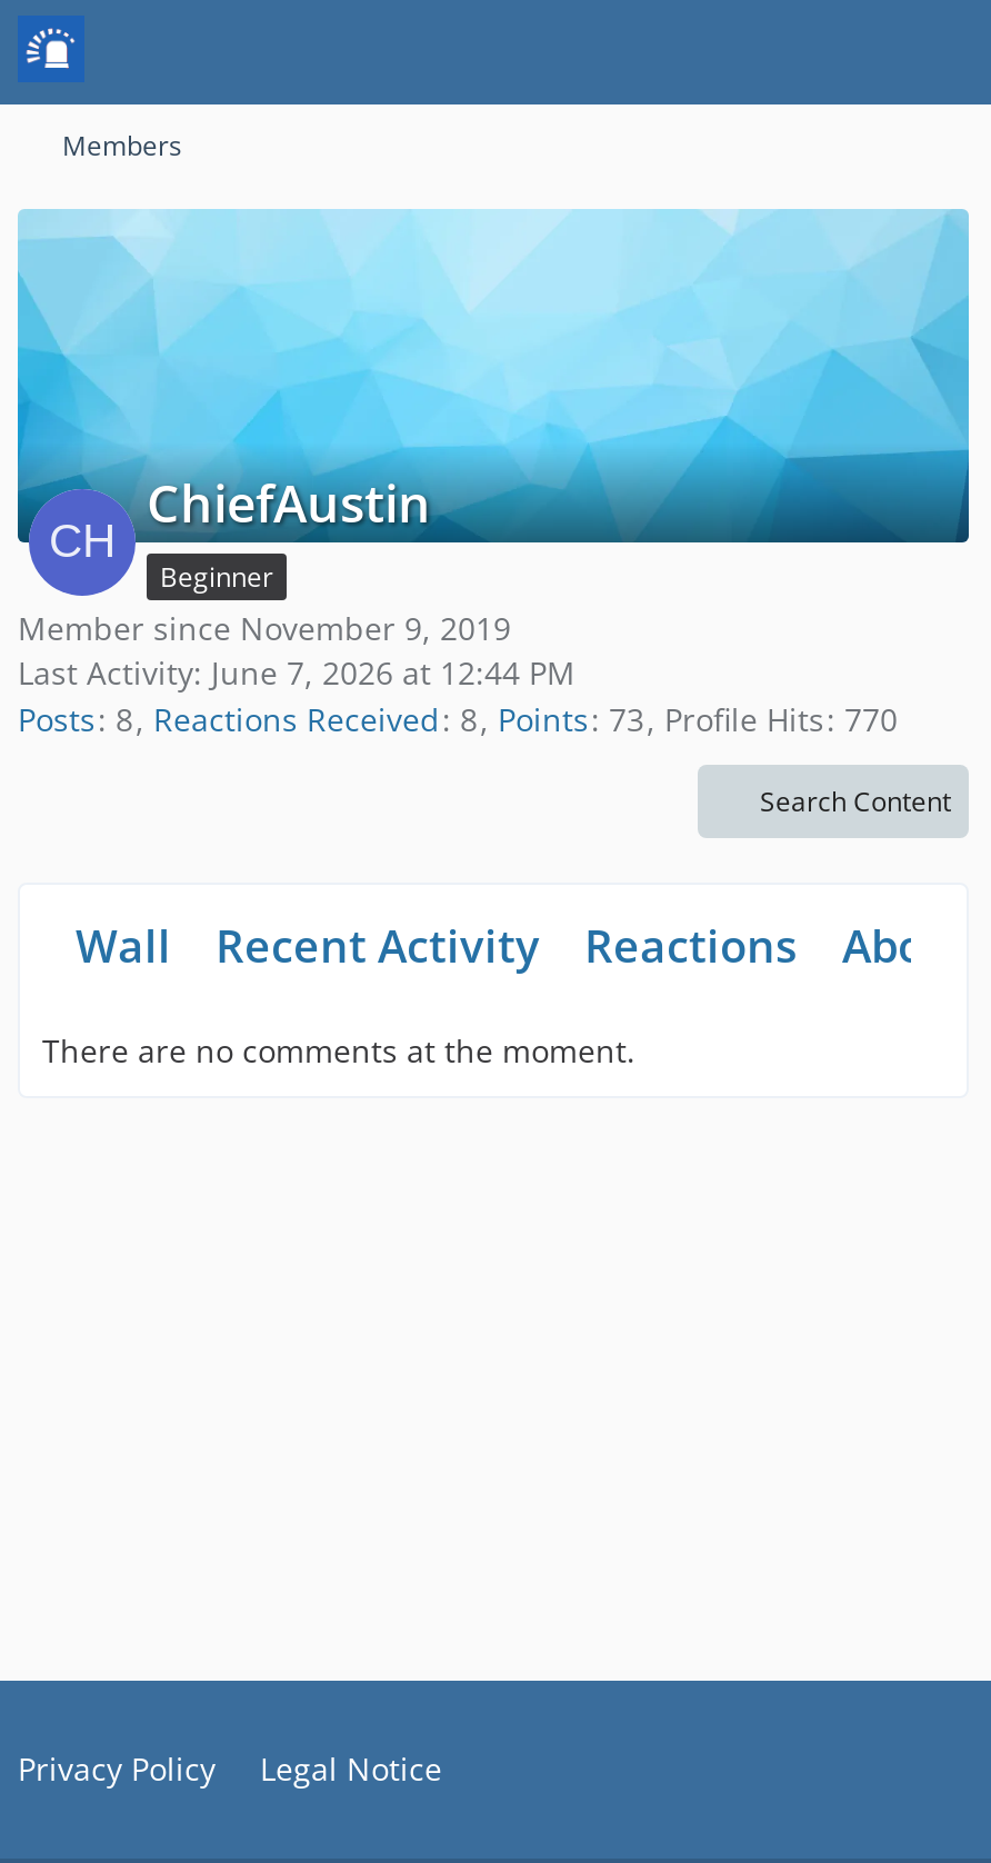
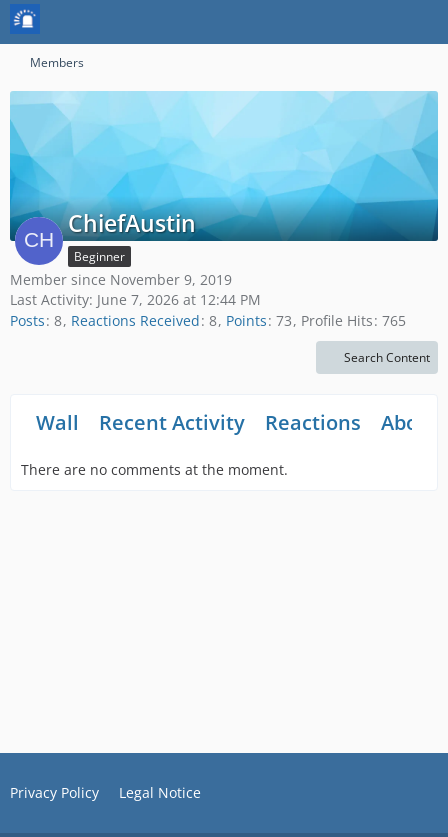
[18,699,898,741] Posts 8 Reactions Received 8 Points 73 Profile Hits 770 -> [10,311,406,330] Posts 8 Reactions Received 8 Points 73 Profile Hits 765

